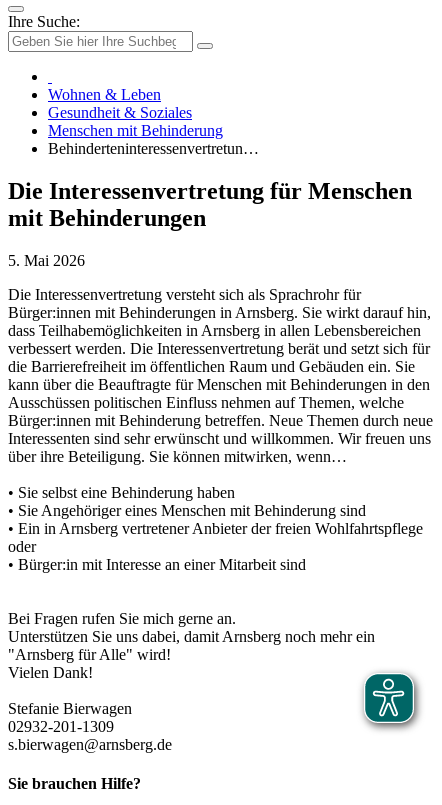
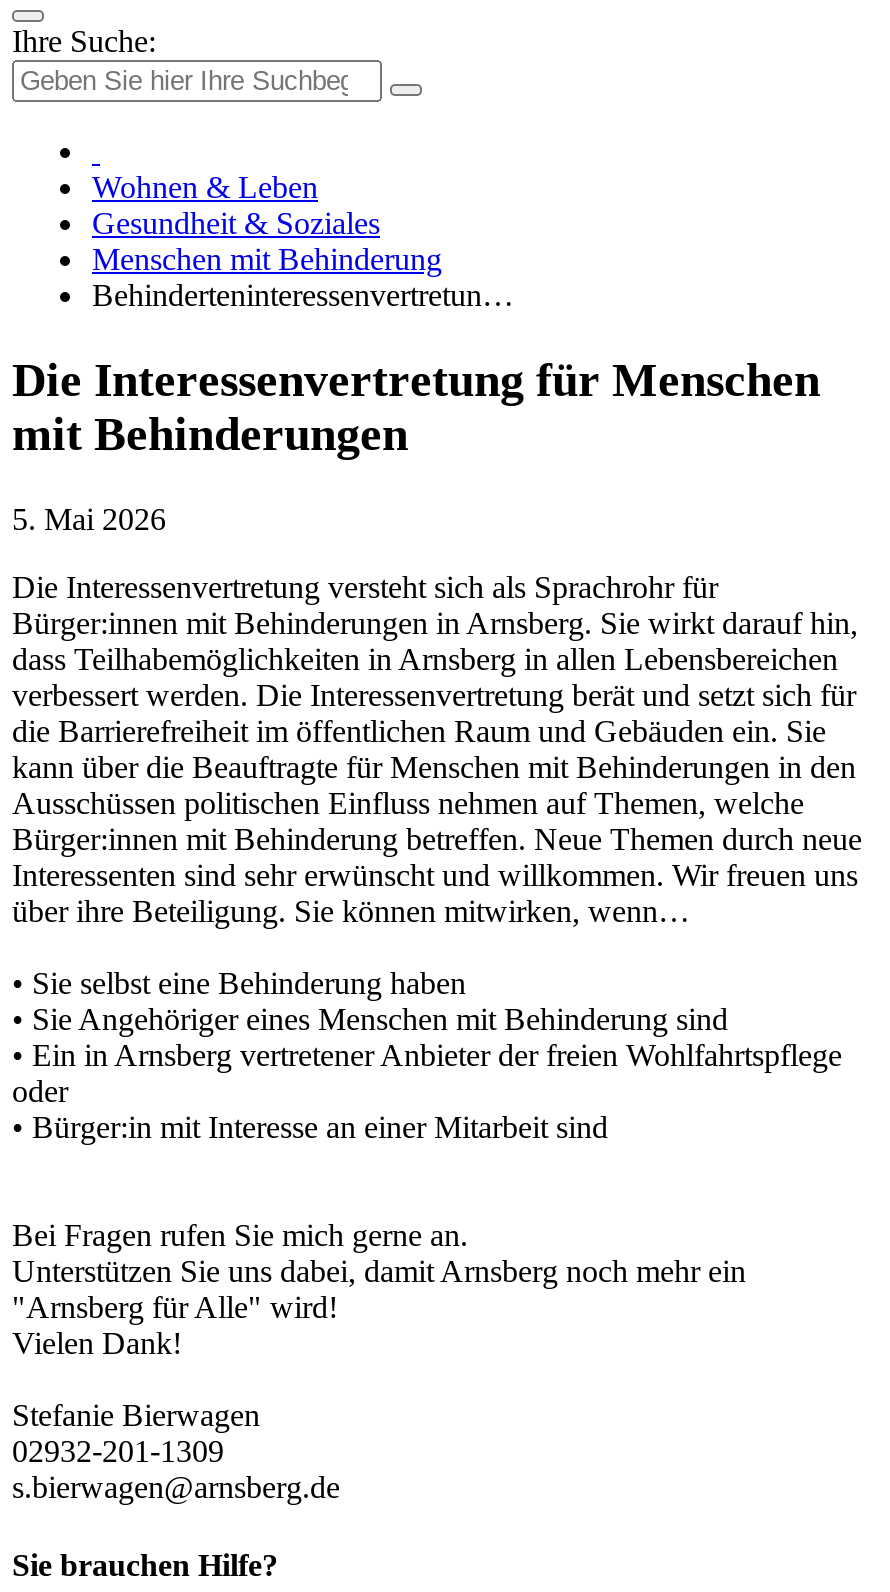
[361,671,421,731] [image] -> none

